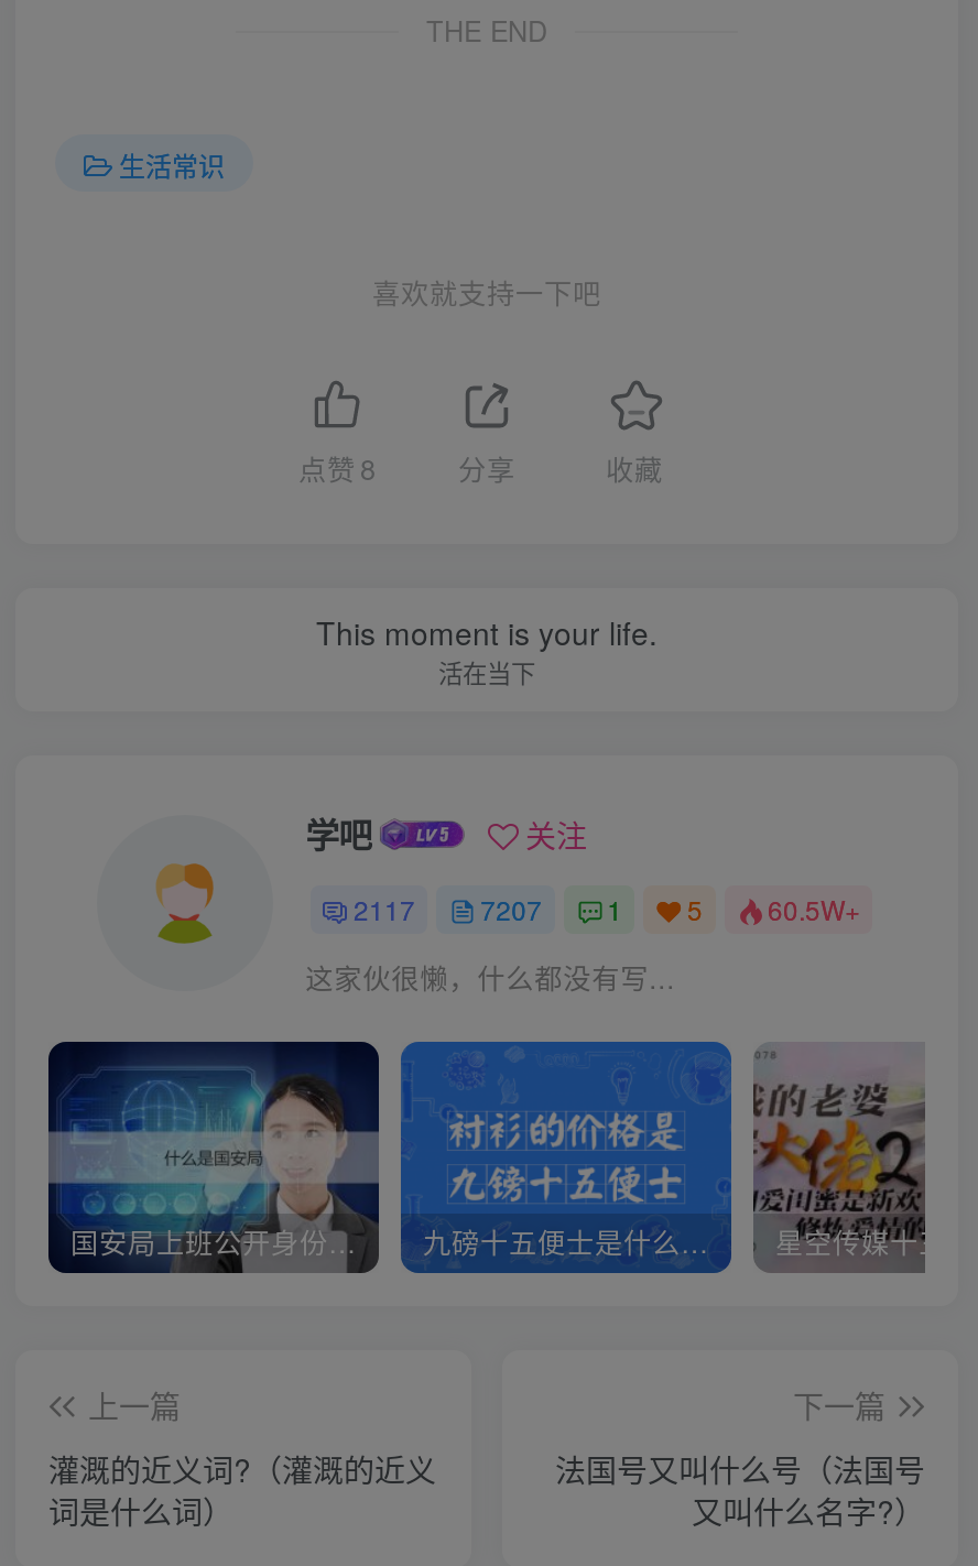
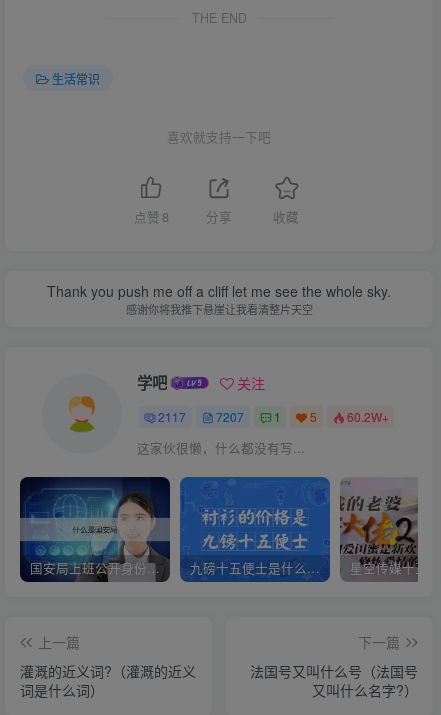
[316,609,658,689] This moment is your life. | 活在当下 -> [47,281,391,317] Thank you push me off a cliff let me see the whole sky. | 感谢你将我推下悬崖让我看清整片天空
[354,891,860,928] 2117 7207 1 5 60.5W+ -> [158,408,388,425] 2117 7207 1 5 60.2W+

